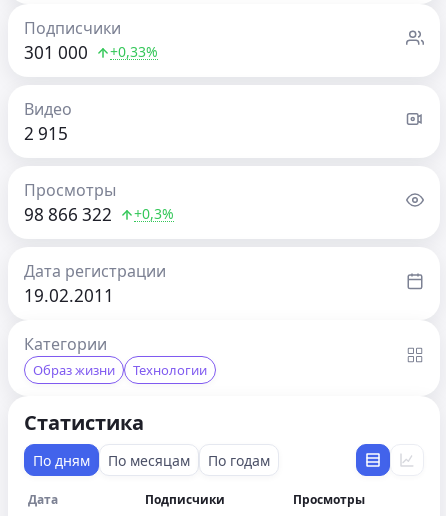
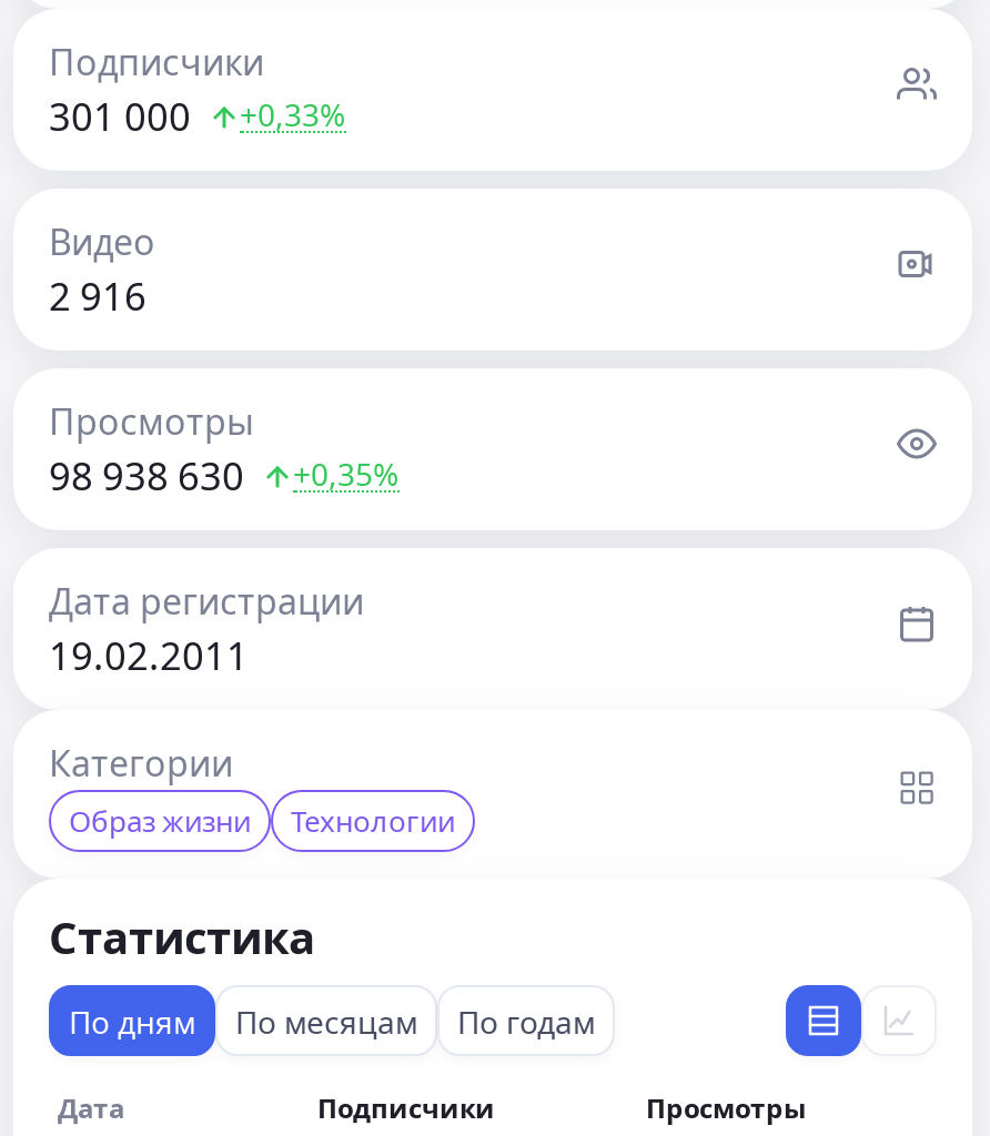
[24,122,68,145] 2 915 -> [49,271,147,322] 2 916
[24,203,112,226] 98 866 322 -> [49,450,244,501] 98 938 630
[134,204,174,223] +0,3% -> [293,453,400,495] +0,35%

